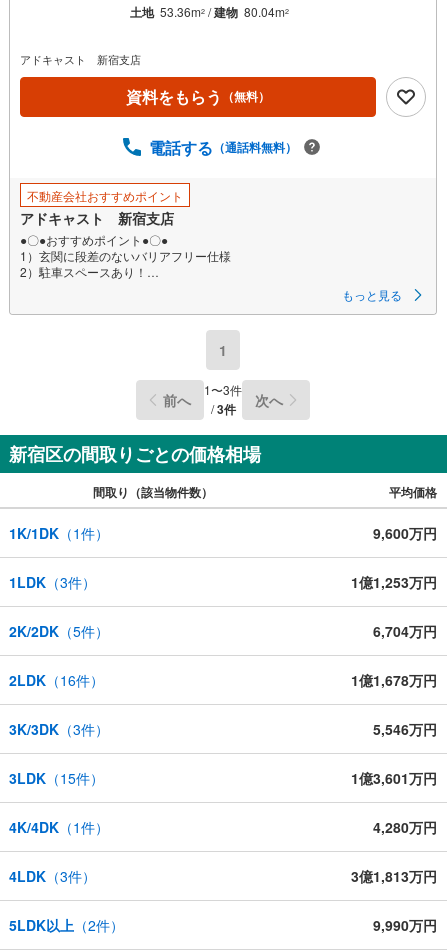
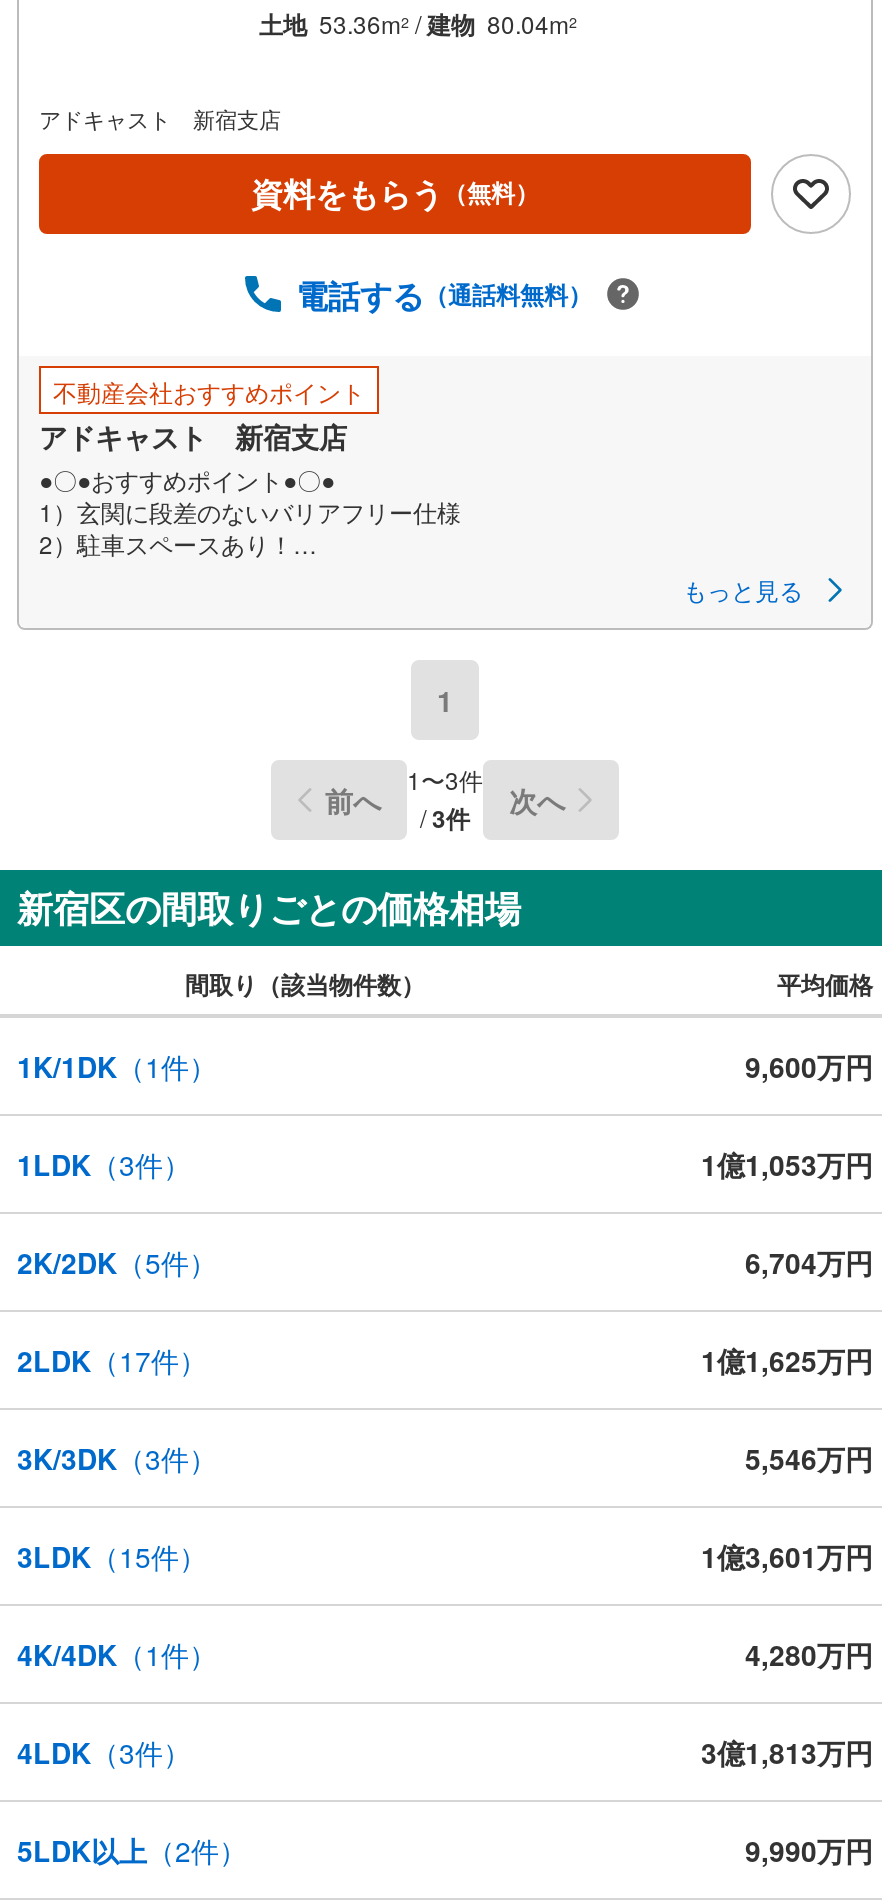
[351,572,437,592] 1億1,253万円 -> [701,1144,873,1184] 1億1,053万円
[9,670,104,690] 2LDK（16件） -> [17,1340,207,1380] 2LDK（17件）
[351,670,437,690] 1億1,678万円 -> [701,1340,873,1380] 1億1,625万円

